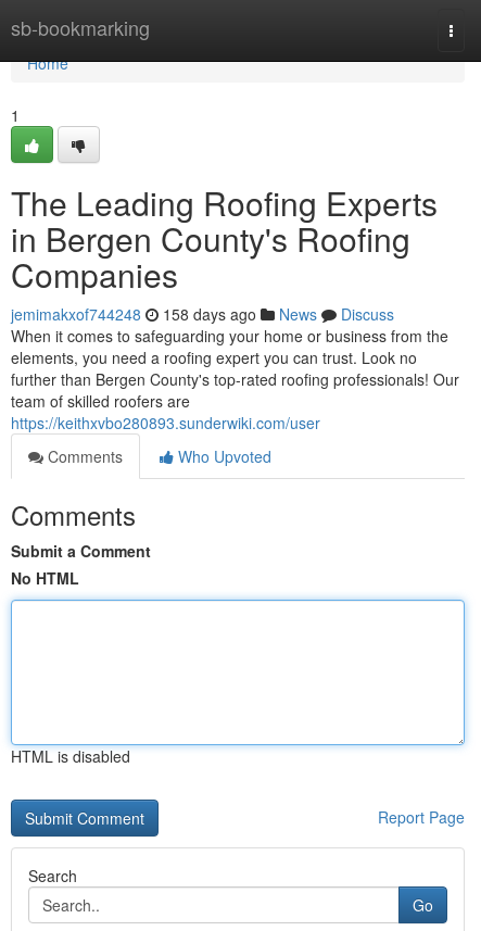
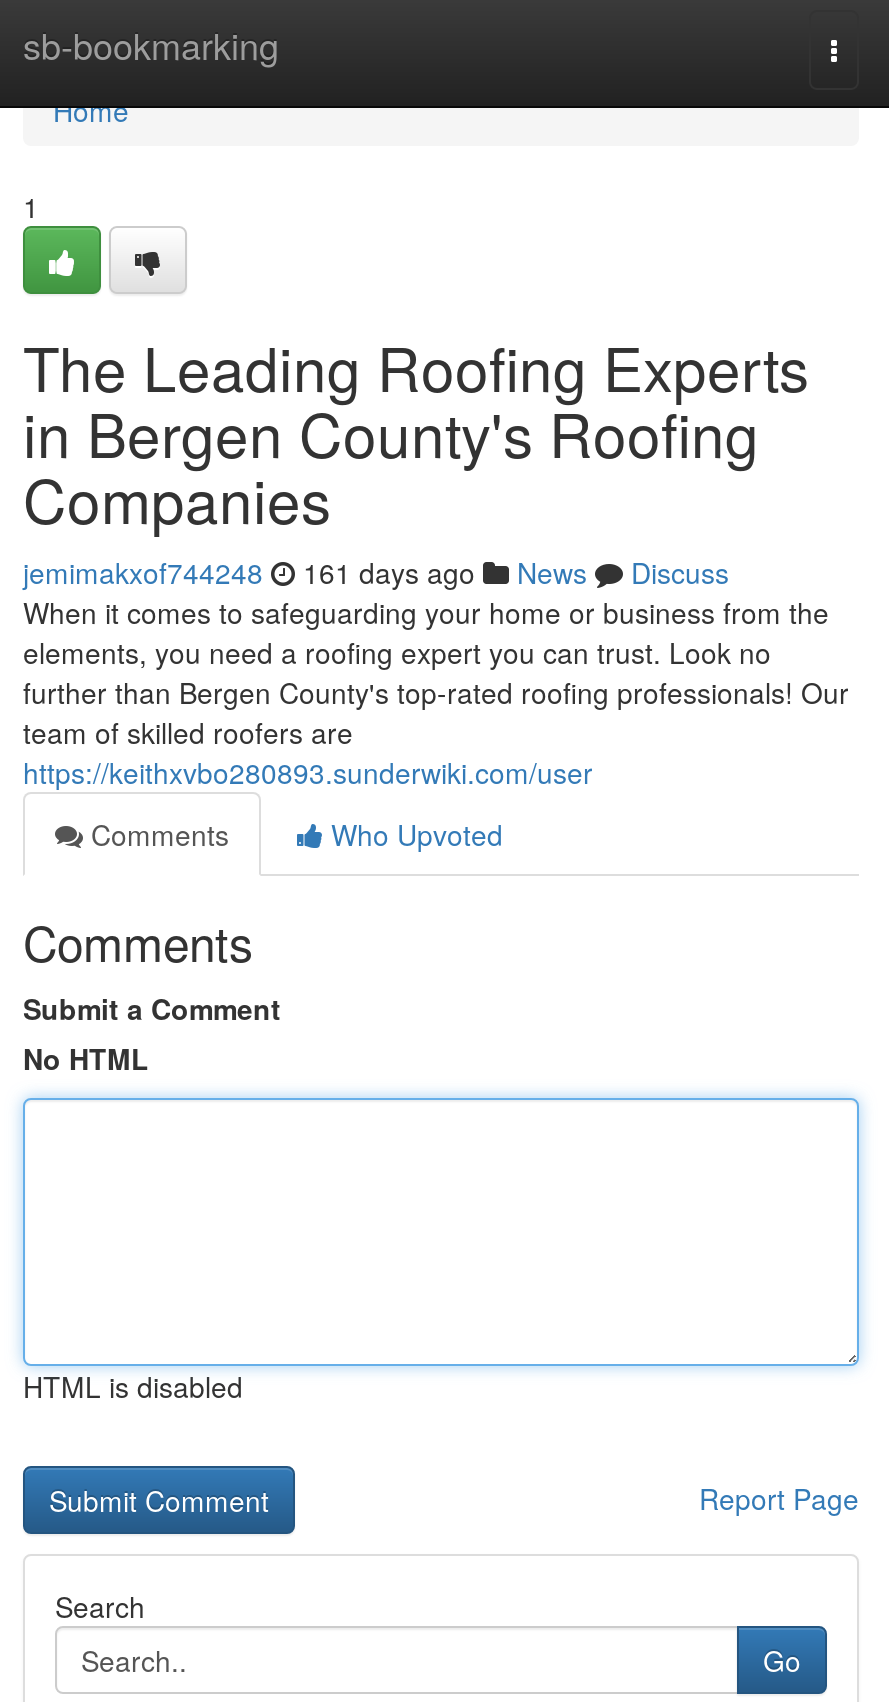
[11,303,394,325] jemimakxof744248 158 days ago News Discuss -> [23,552,729,592] jemimakxof744248 161 days ago News Discuss

